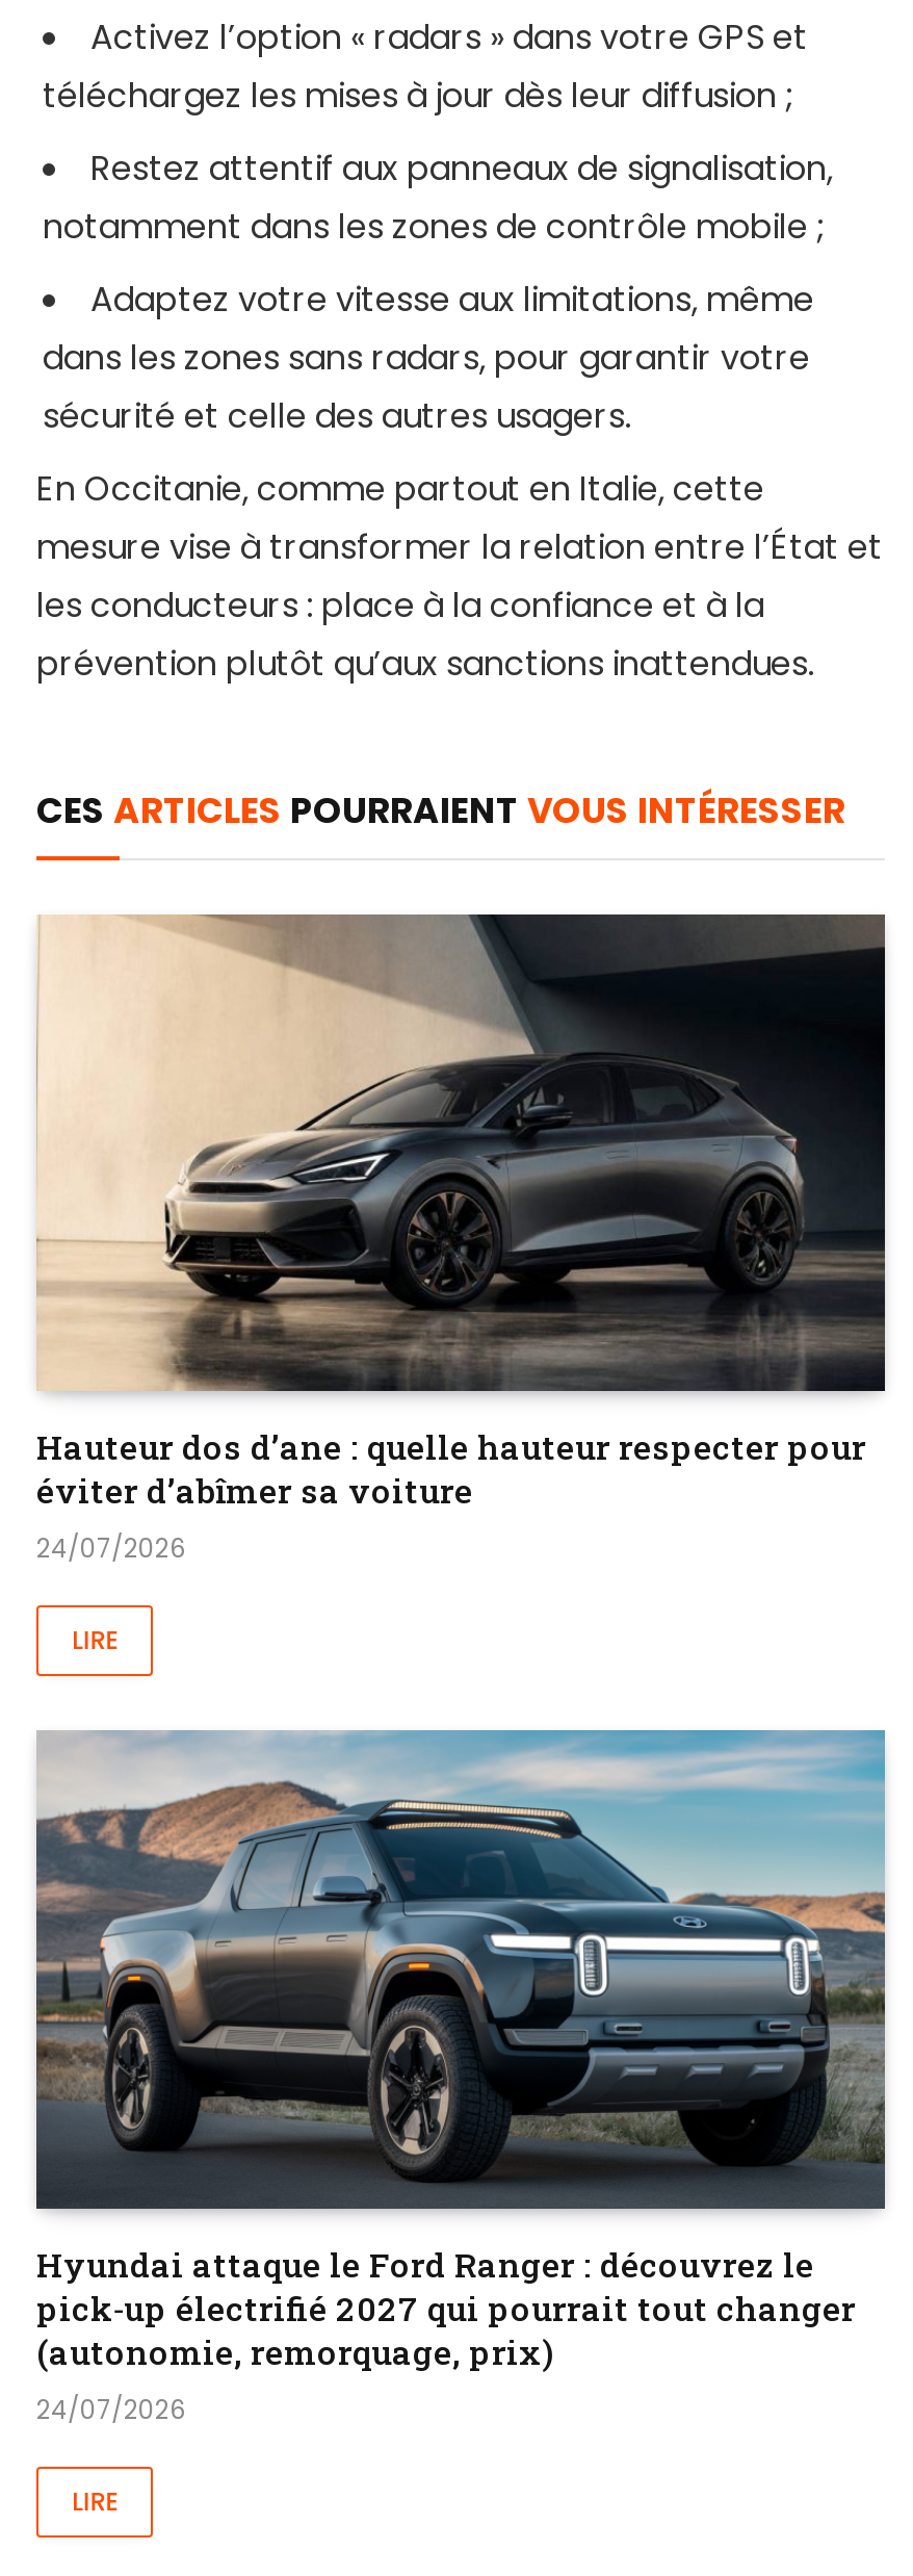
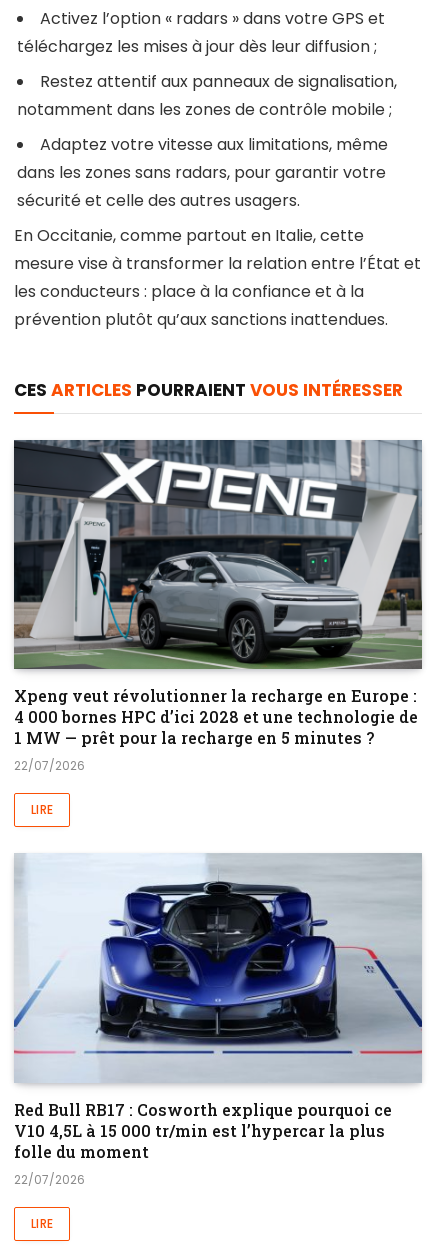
[36,912,885,1566] [image] | Hauteur dos d’ane : quelle hauteur respecter pour | éviter d’abîmer sa voiture | 24/07/2026 -> [13,439,422,774] [image] | Xpeng veut révolutionner la recharge en Europe : | 4 000 bornes HPC d’ici 2028 et une technologie de | 1 MW — prêt pour la recharge en 5 minutes ? | 22/07/2026
[34,1730,887,2427] [image] | Hyundai attaque le Ford Ranger : découvrez le | pick‑up électrifié 2027 qui pourrait tout changer | (autonomie, remorquage, prix) | 24/07/2026 -> [13,854,423,1188] [image] | Red Bull RB17 : Cosworth explique pourquoi ce | V10 4,5L à 15 000 tr/min est l’hypercar la plus | folle du moment | 22/07/2026

